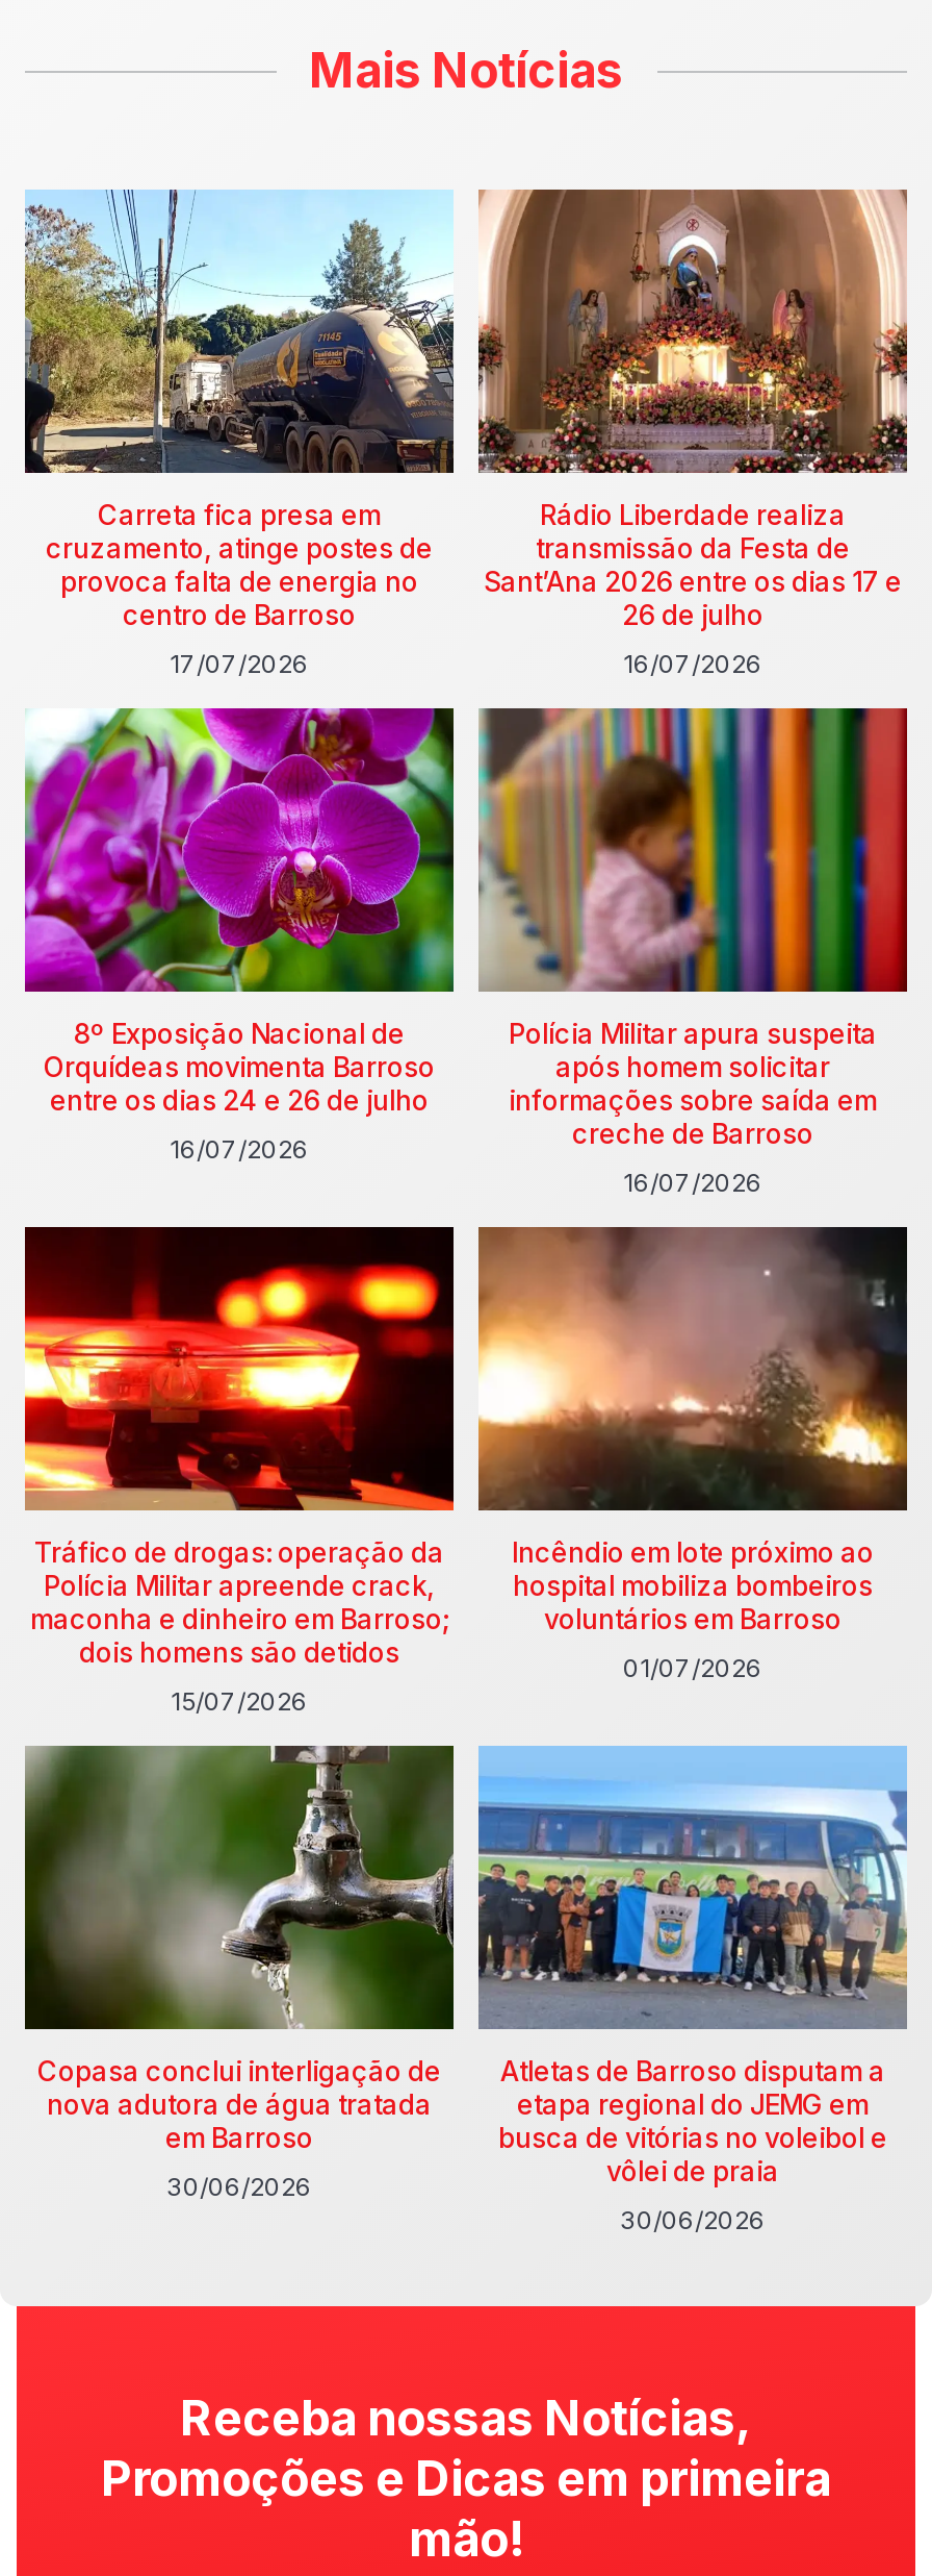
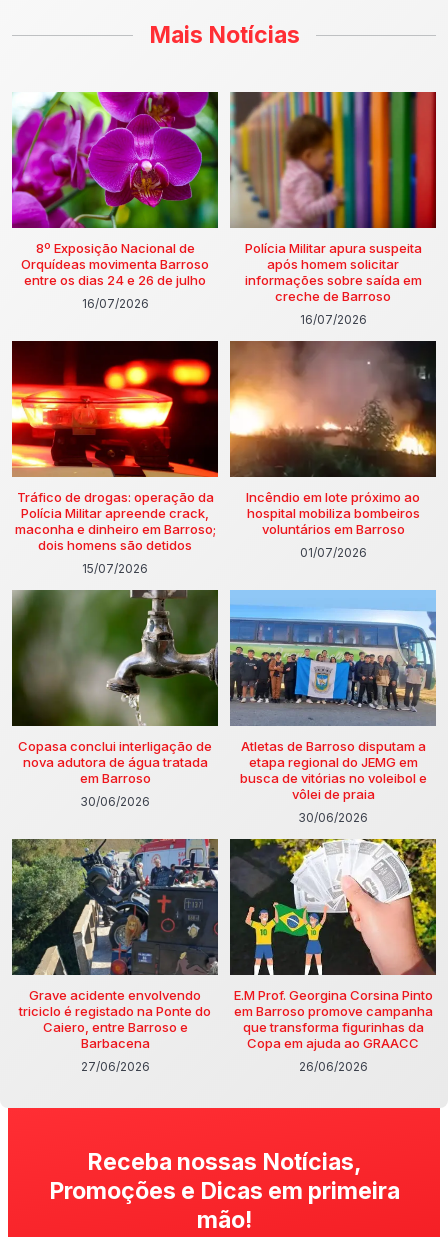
[23,189,456,680] [image] | Carreta fica presa em | cruzamento, atinge postes de | provoca falta de energia no | centro de Barroso | 17/07/2026 -> none
[478,189,909,680] [image] | Rádio Liberdade realiza | transmissão da Festa de | Sant’Ana 2026 entre os dias 17 e | 26 de julho | 16/07/2026 -> none
moved [21,703,887,2236] -> [10,89,426,825]: [image] | 8º Exposição Nacional de | Orquídeas movimenta Barroso | ... | vôlei de praia | 30/06/2026
none -> [12,839,218,1074] [image] | Grave acidente envolvendo | triciclo é registado na Ponte do | Caiero, entre Barroso e | Barbacena | 27/06/2026
none -> [229,838,437,1074] [image] | E.M Prof. Georgina Corsina Pinto | em Barroso promove campanha | que transforma figurinhas da | Copa em ajuda ao GRAACC | 26/06/2026

